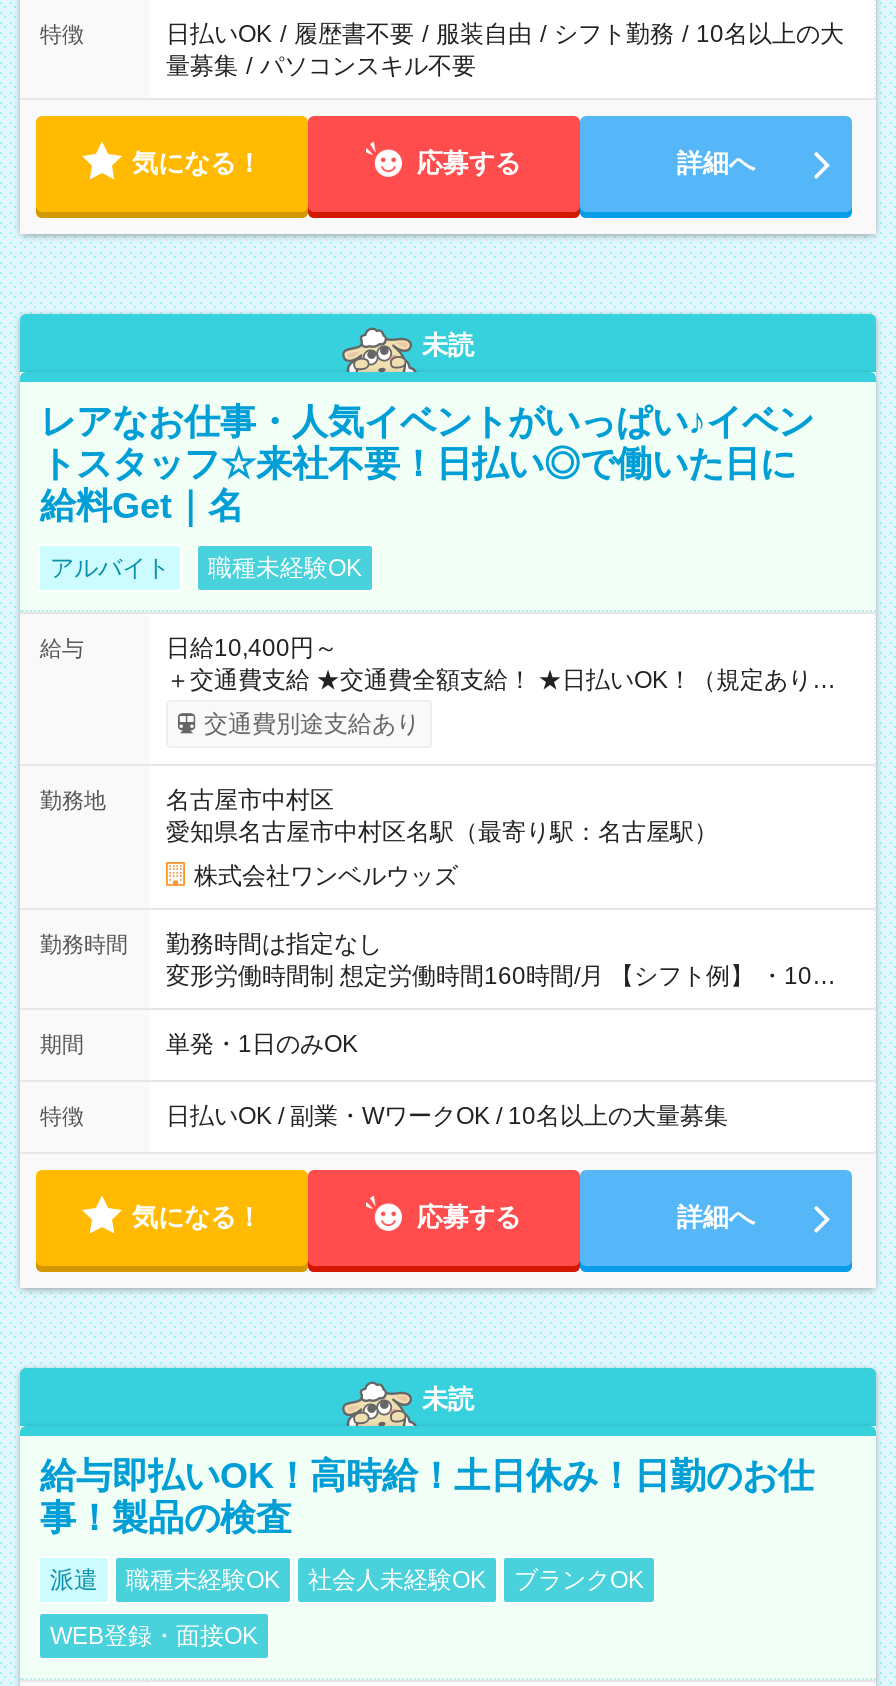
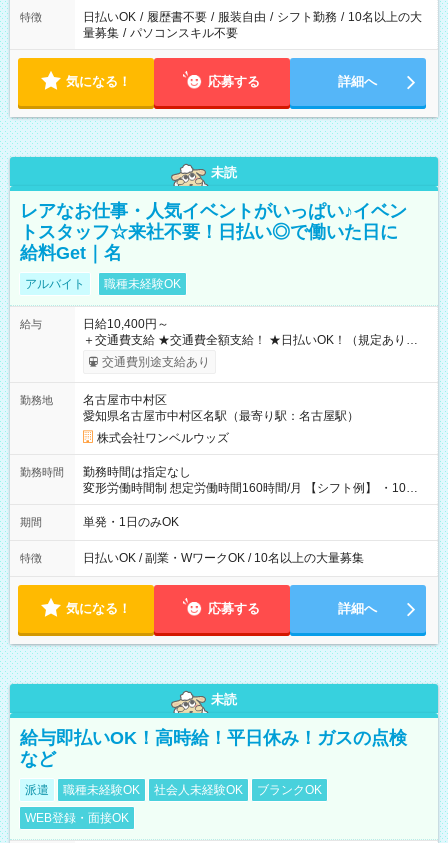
[40,1456,814,1538] 給与即払いOK！高時給！土日休み！日勤のお仕 | 事！製品の検査 -> [20,728,407,769] 給与即払いOK！高時給！平日休み！ガスの点検 | など

